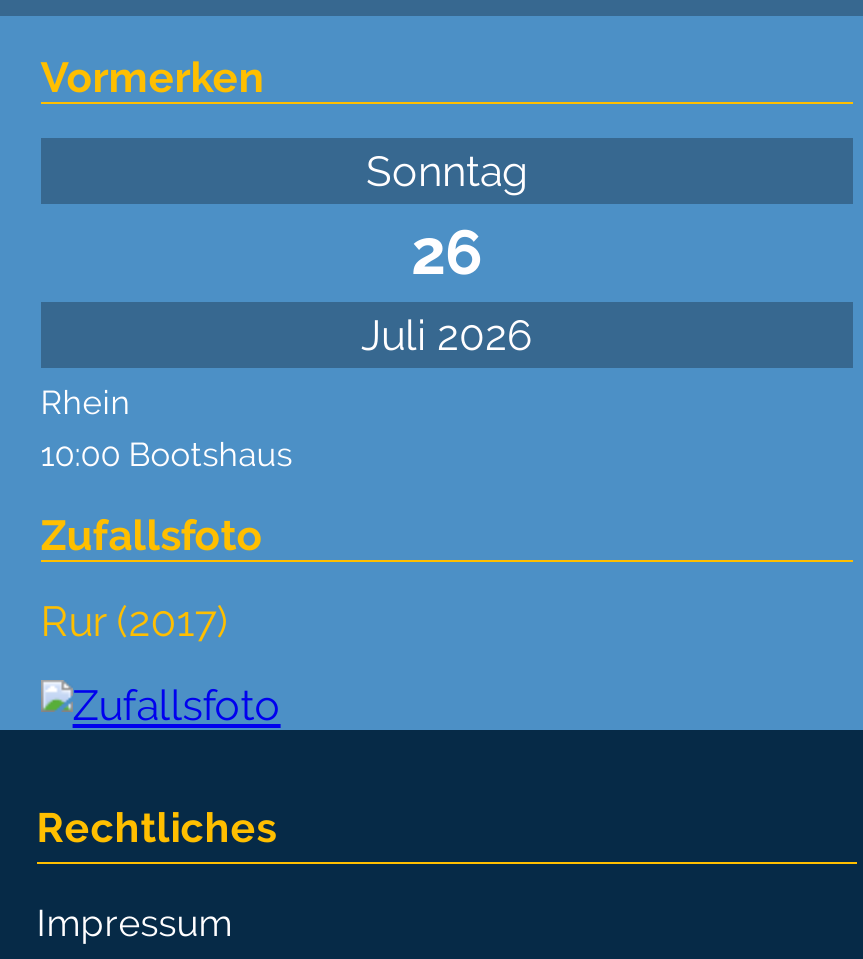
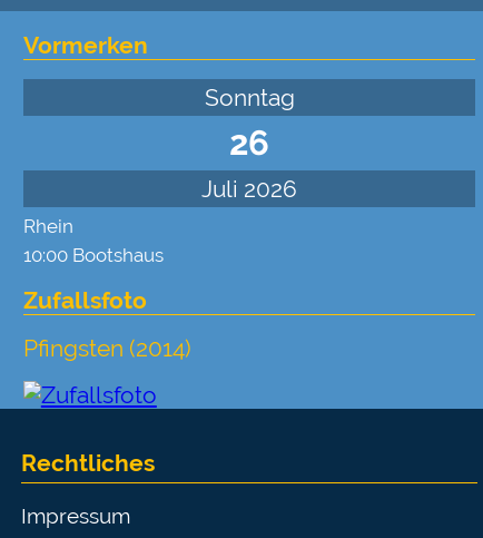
[41,596,229,646] Rur (2017) -> [23,334,191,362] Pfingsten (2014)

